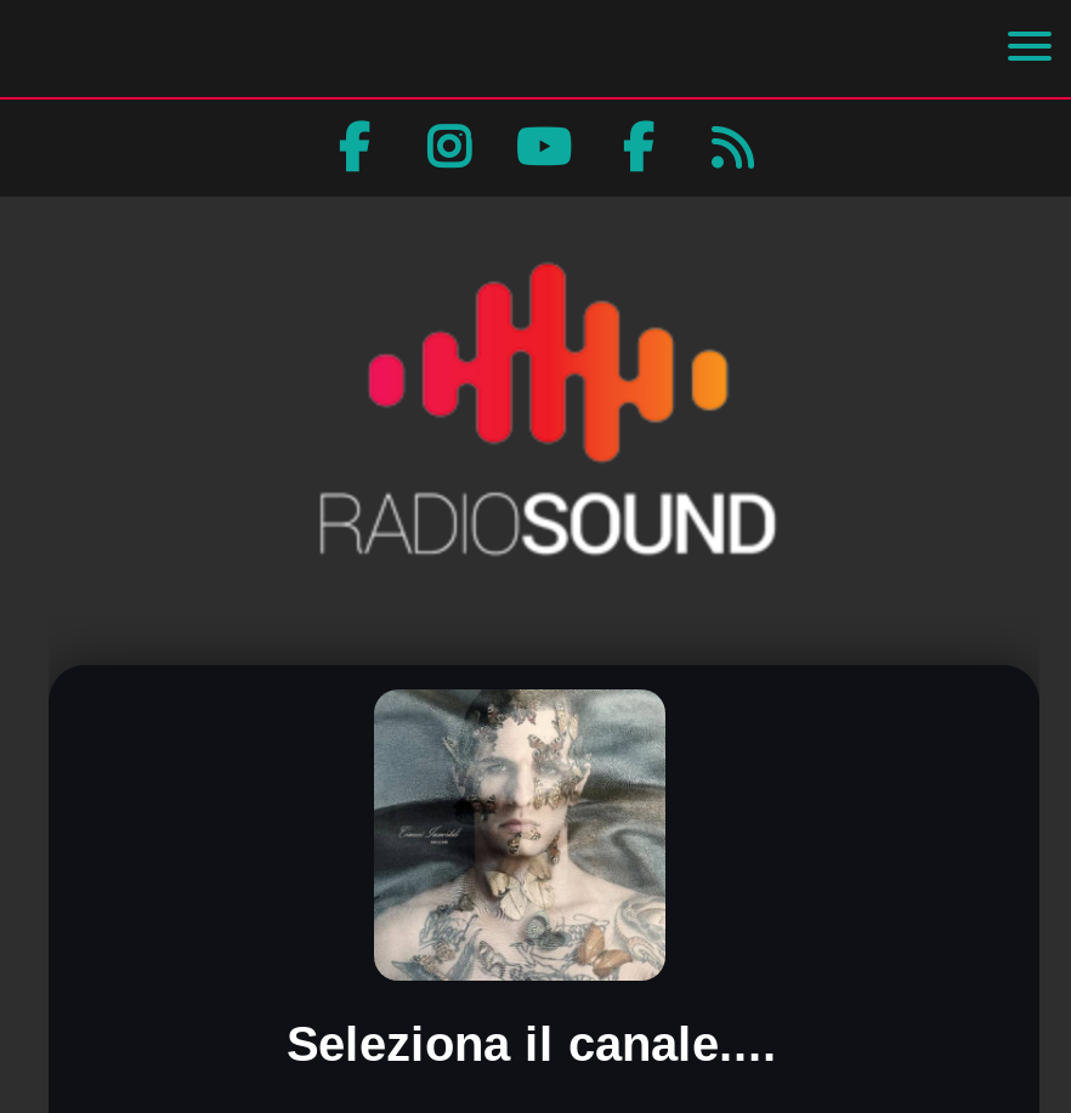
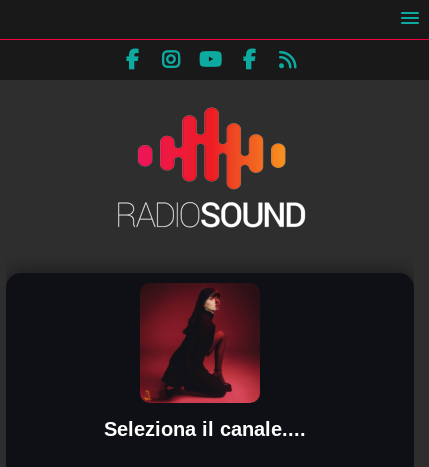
[372,687,668,983] [image] -> [140,283,261,404] [image]

